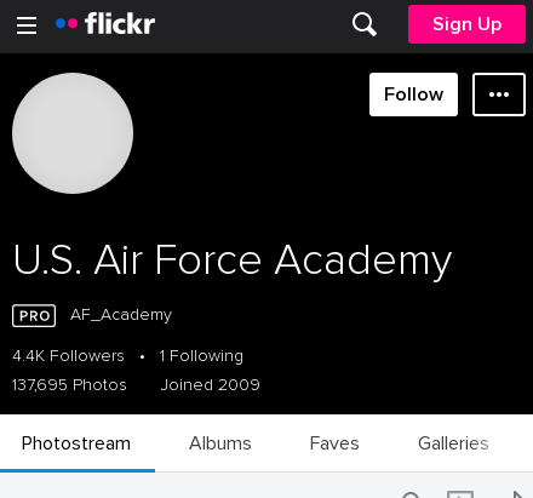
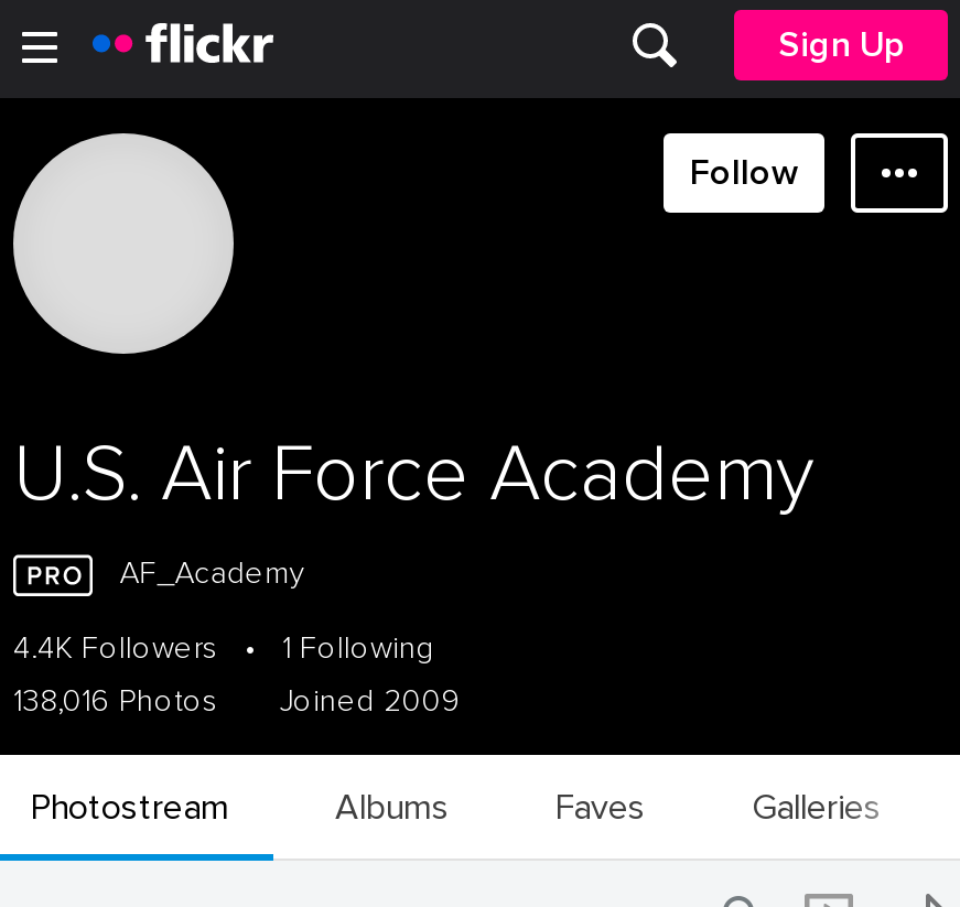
[12,374,260,395] 137,695 Photos Joined 2009 -> [13,682,461,720] 138,016 Photos Joined 2009

